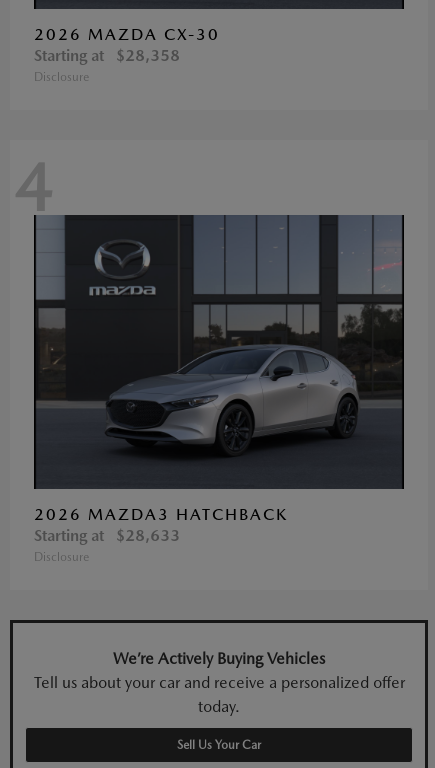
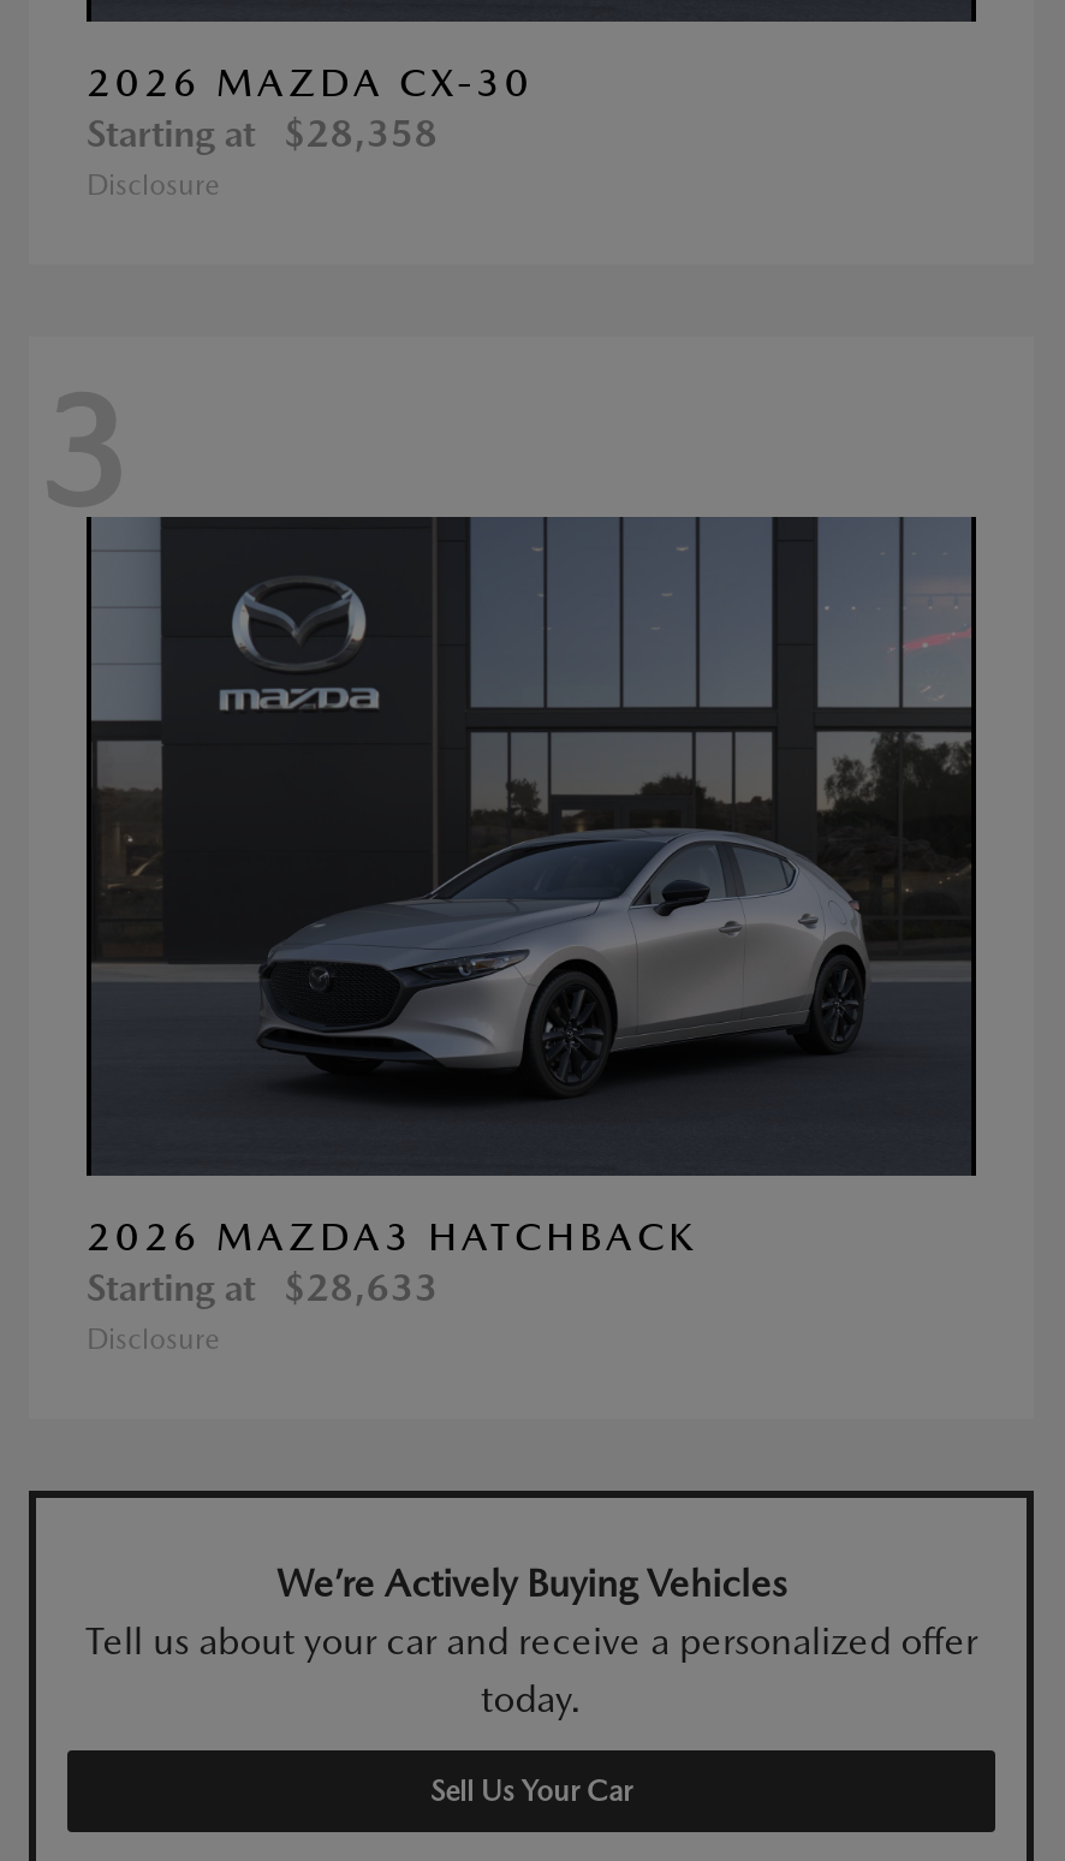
[14,149,51,226] 4 -> [38,359,127,544] 3

